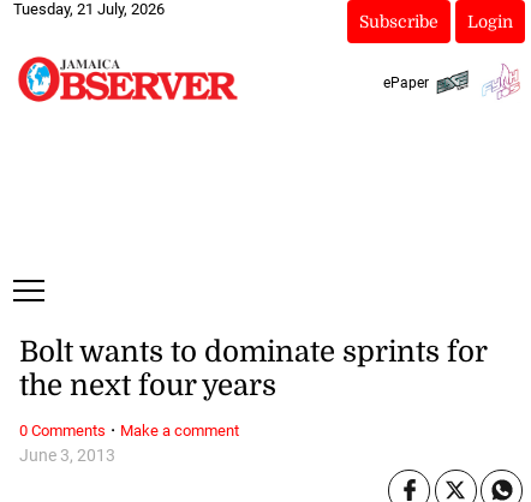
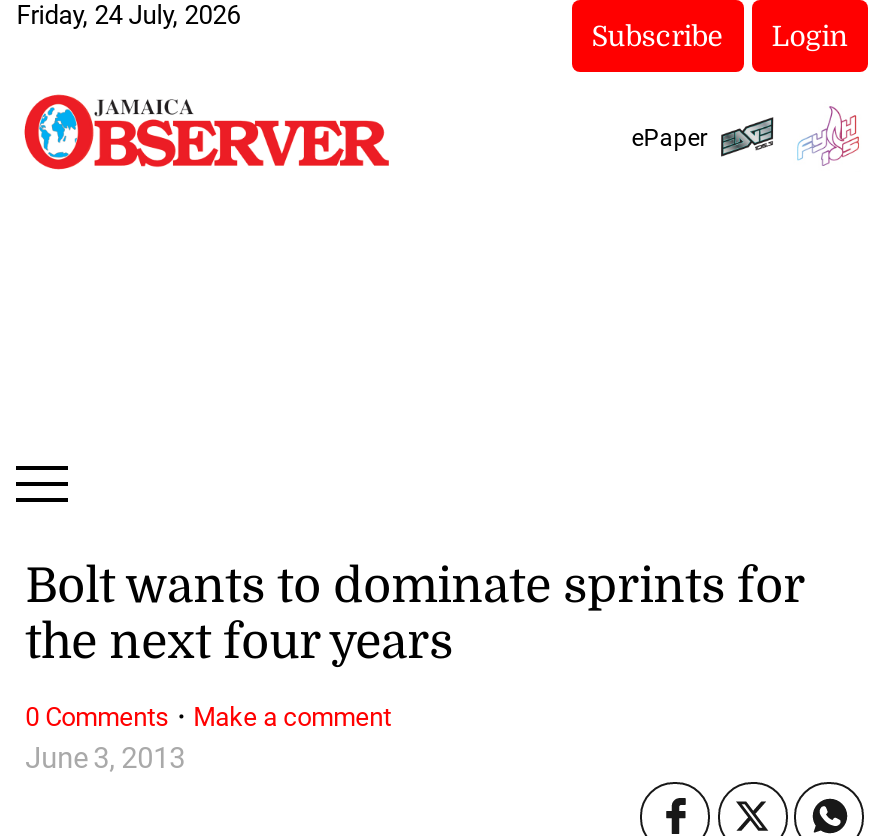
[13,0,165,18] Tuesday, 21 July, 2026 -> [16,0,240,30] Friday, 24 July, 2026

